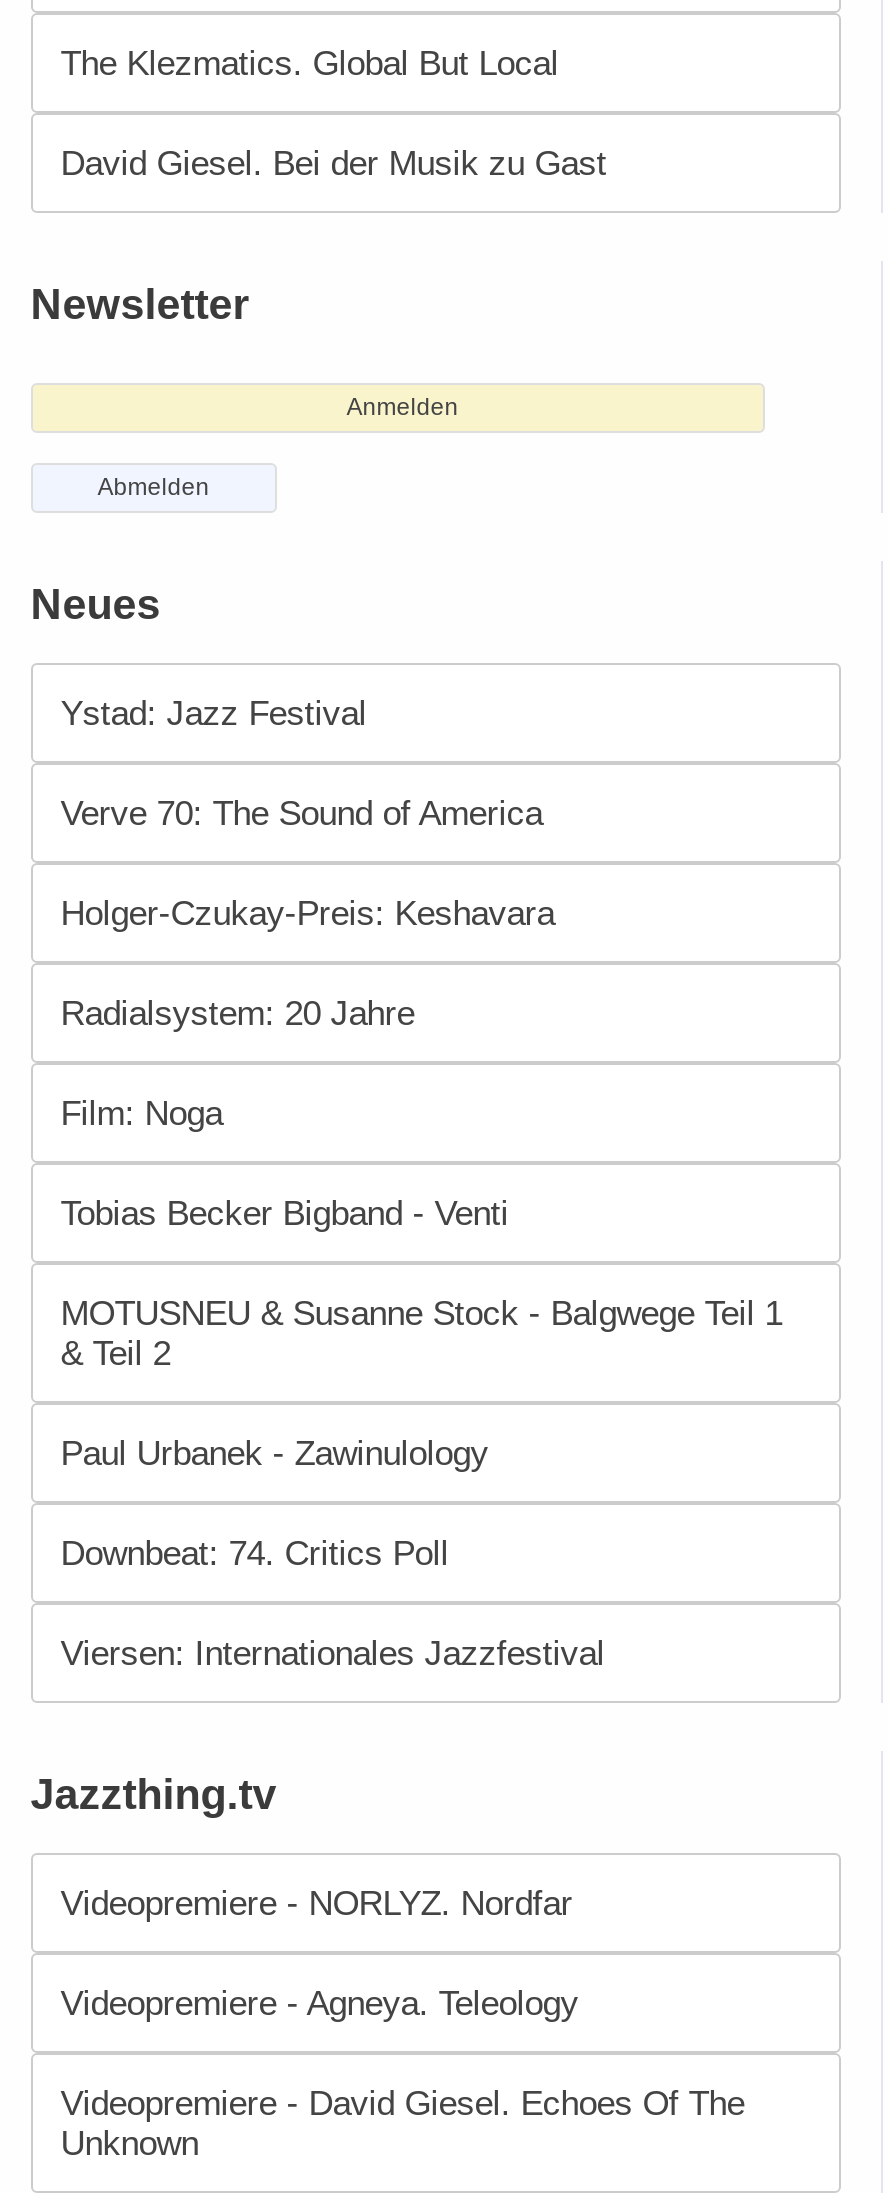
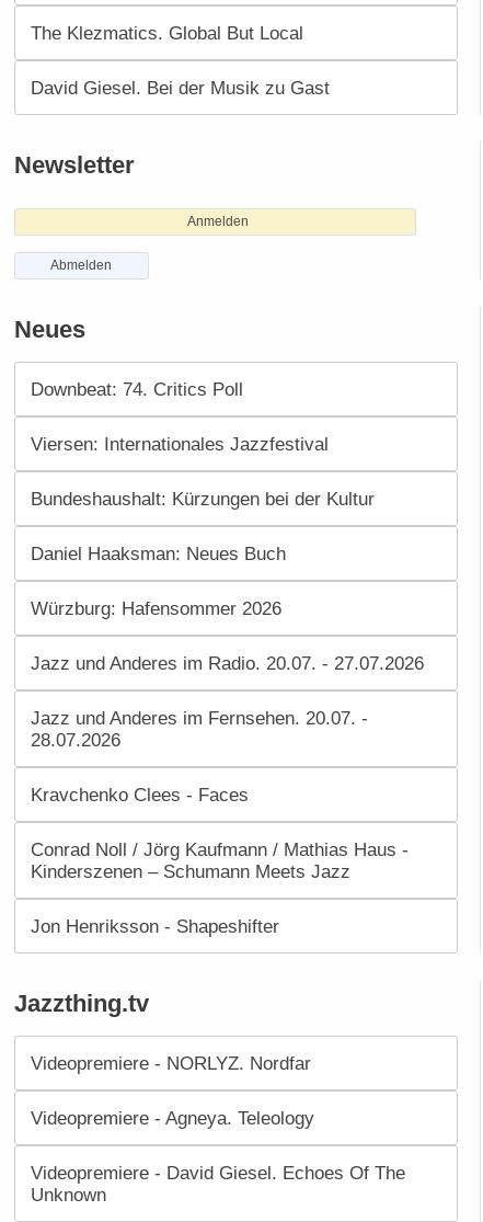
[61,692,783,1472] Ystad: Jazz Festival | Verve 70: The Sound of America | Holger-Czukay-Preis: Keshavara | Radialsystem: 20 Jahre | Film: Noga | Tobias Becker Bigband - Venti | MOTUSNEU & Susanne Stock - Balgwege Teil 1 | & Teil 2 | Paul Urbanek - Zawinulology -> none
moved [61,1532,605,1672] -> [30,378,328,454]: Downbeat: 74. Critics Poll | Viersen: Internationales Jazzfestival
none -> [30,487,424,937] Bundeshaushalt: Kürzungen bei der Kultur | Daniel Haaksman: Neues Buch | Würzburg: Hafensommer 2026 | Jazz und Anderes im Radio. 20.07. - 27.07.2026 | Jazz und Anderes im Fernsehen. 20.07. - | 28.07.2026 | Kravchenko Clees - Faces | Conrad Noll / Jörg Kaufmann / Mathias Haus - | Kinderszenen – Schumann Meets Jazz | Jon Henriksson - Shapeshifter

